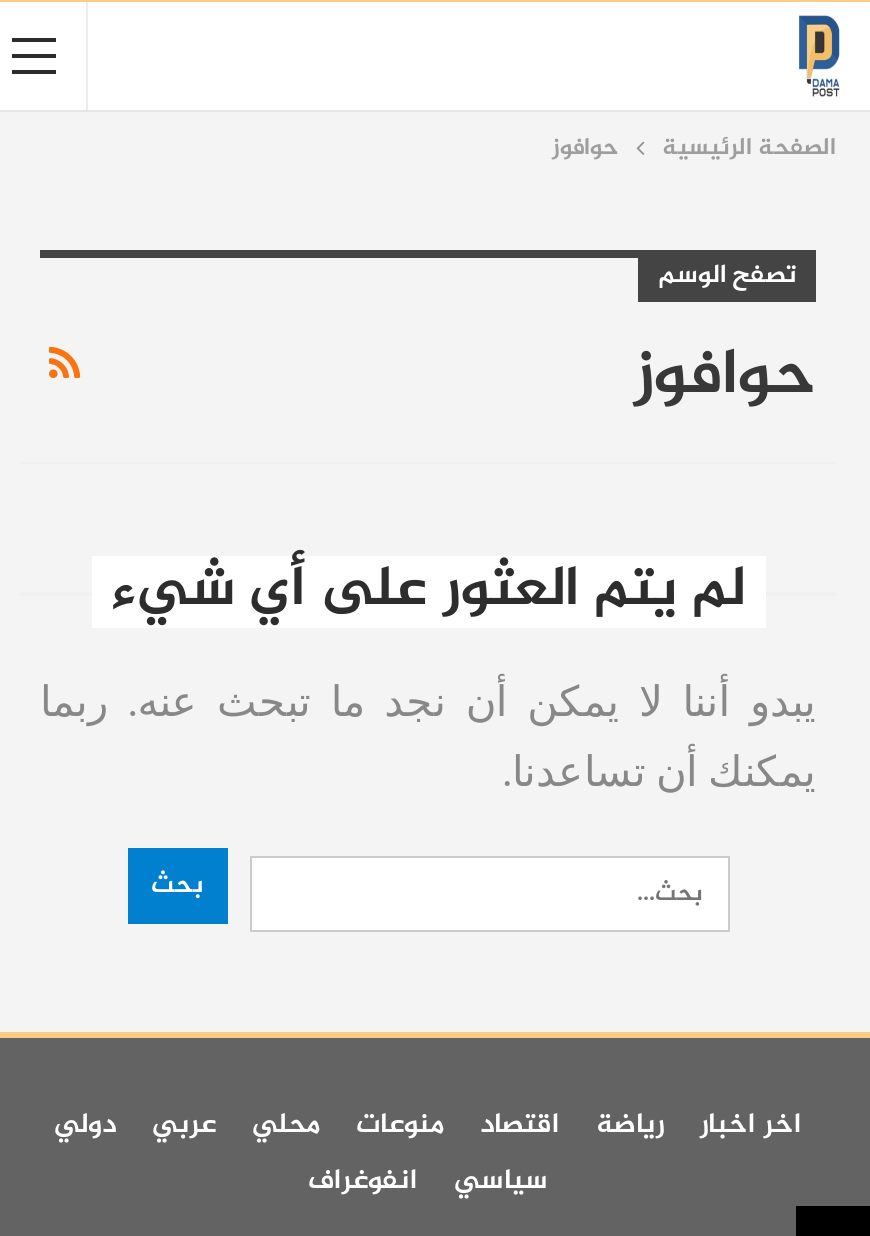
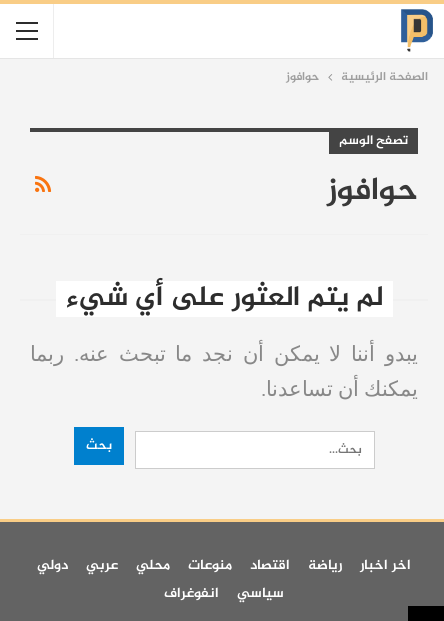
[782,12,846,98] [image] -> [400,8,434,52] [image]

